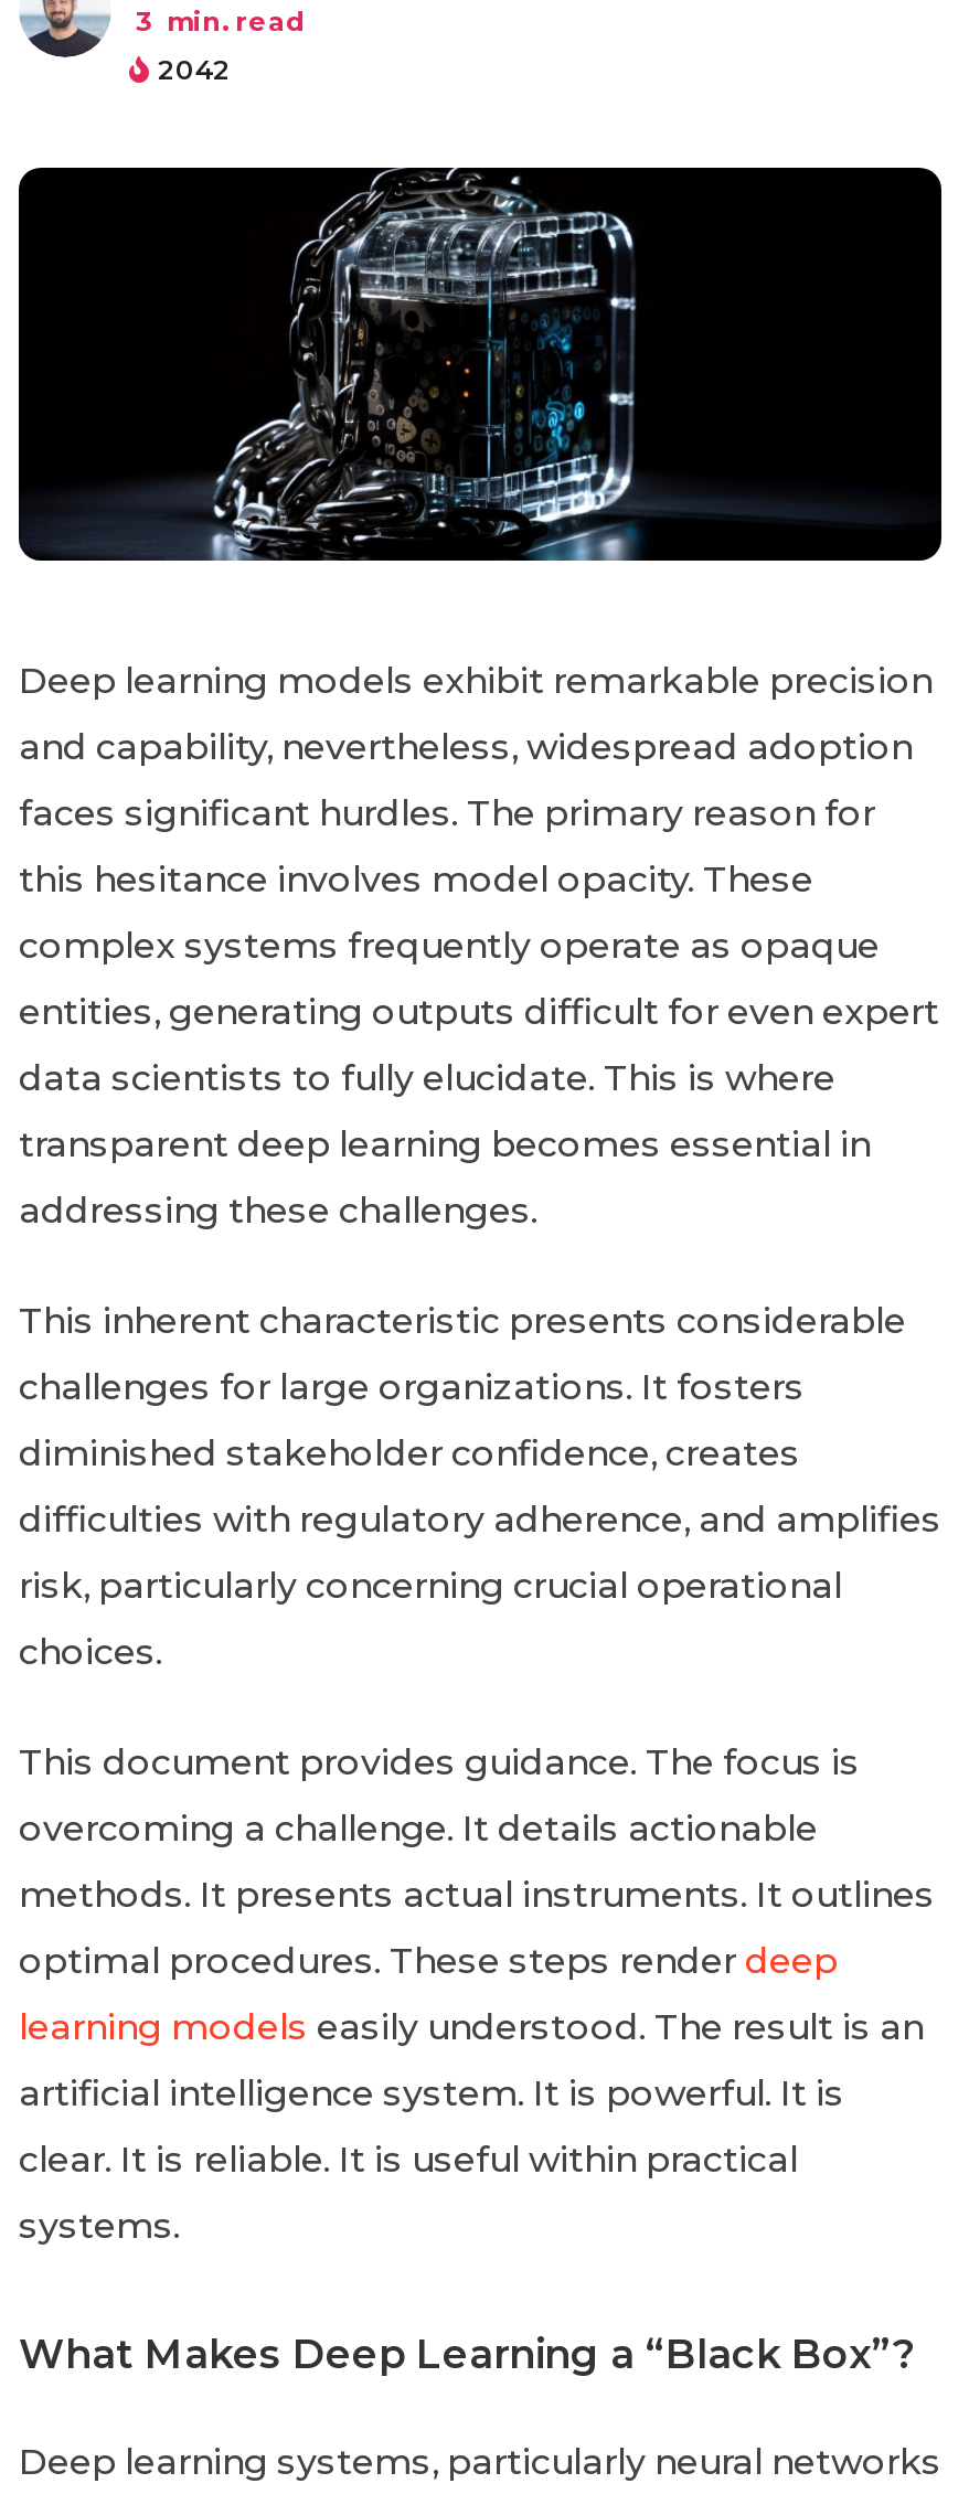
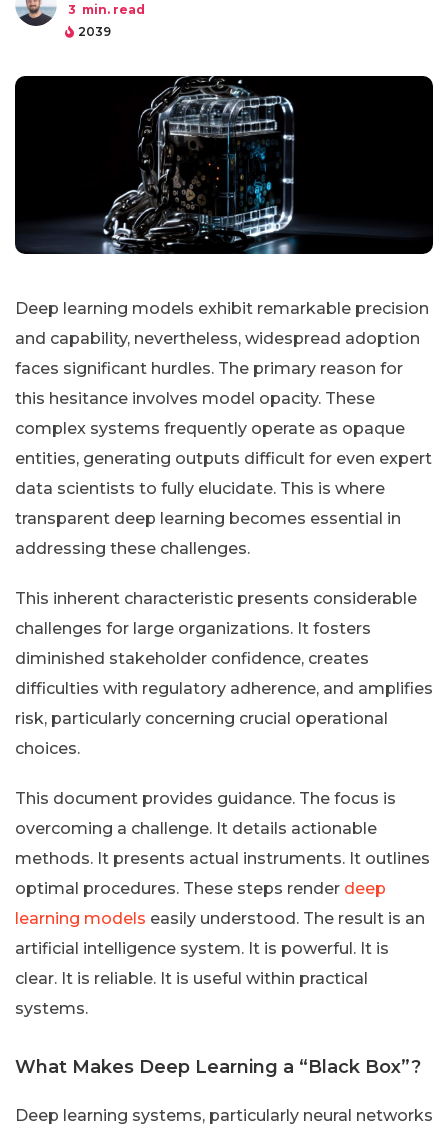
[158,53,231,86] 2042 -> [78,24,111,39] 2039

